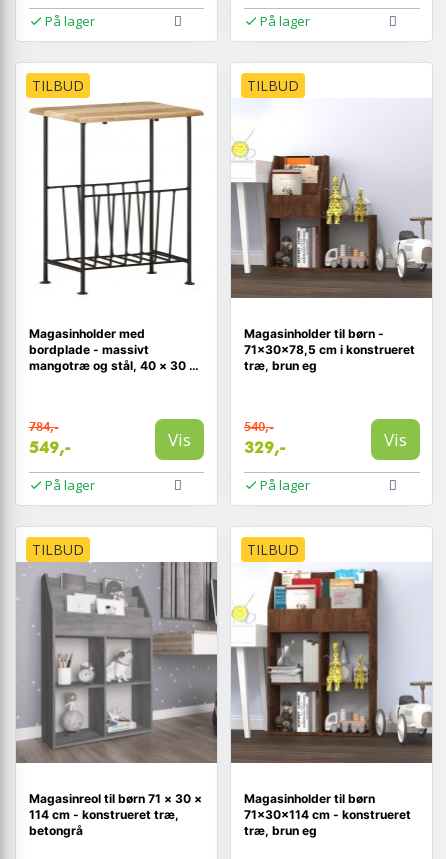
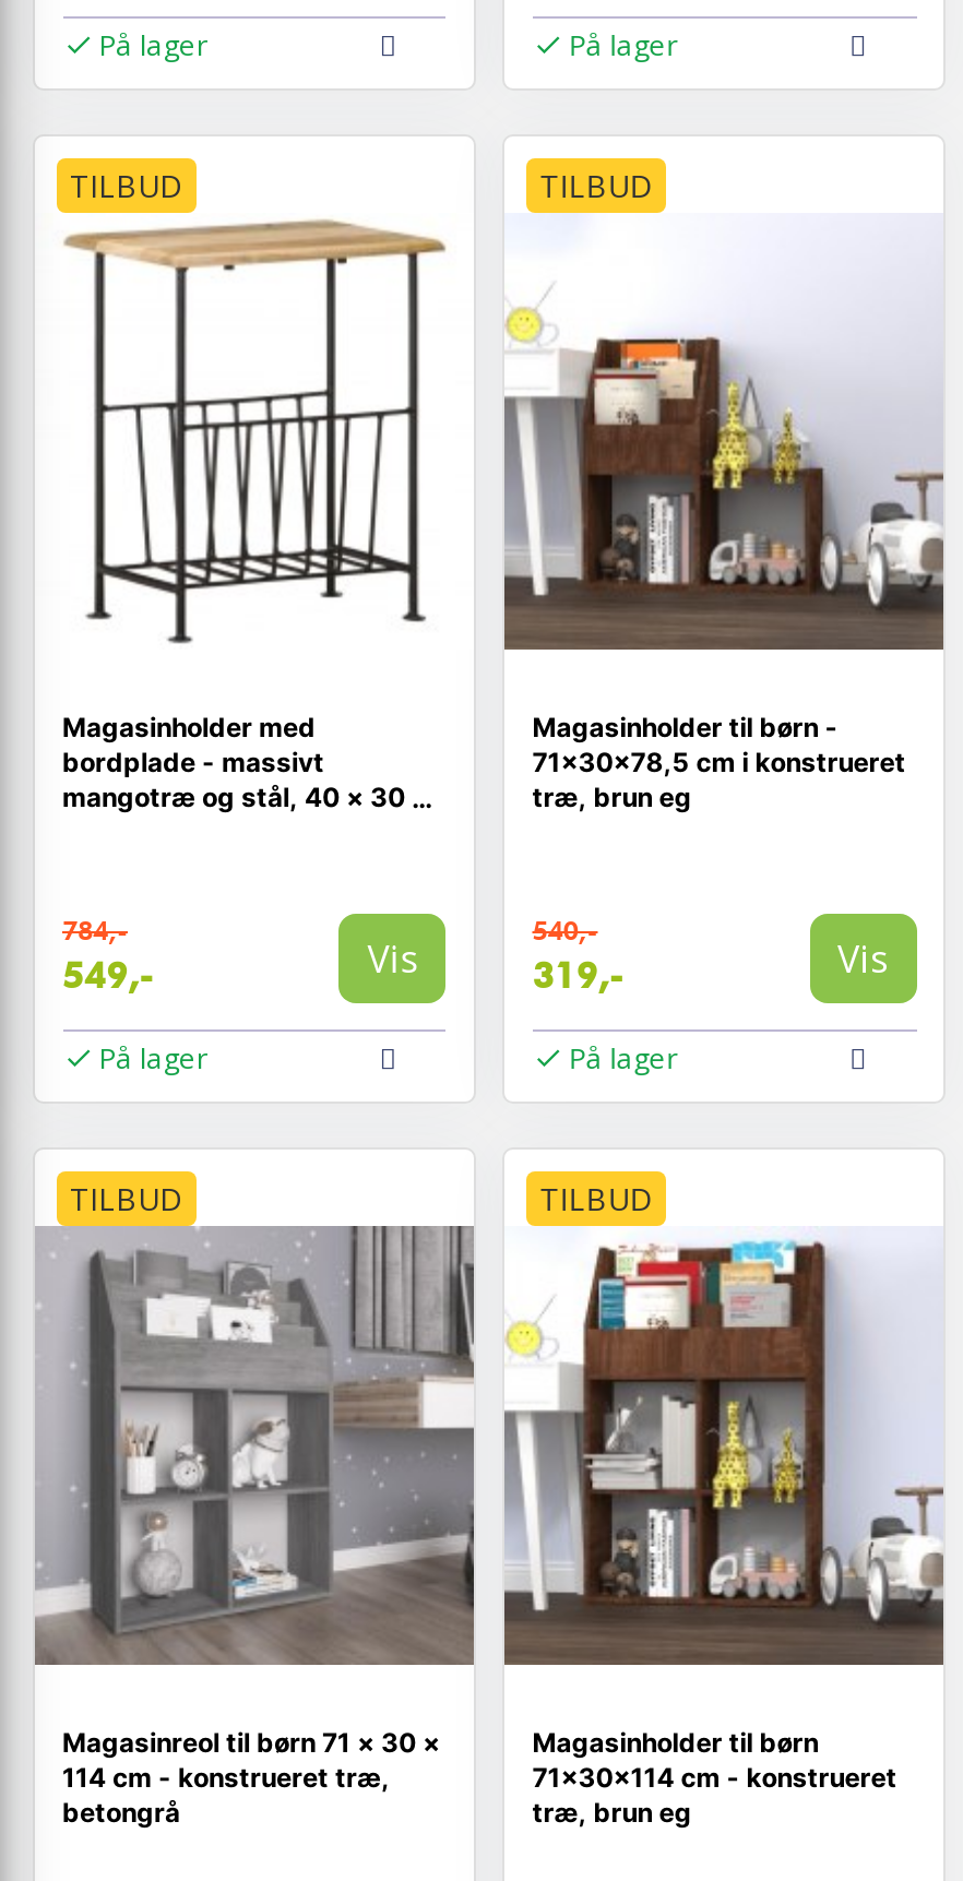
[244,438,286,457] 329,- -> [532,956,624,998] 319,-

